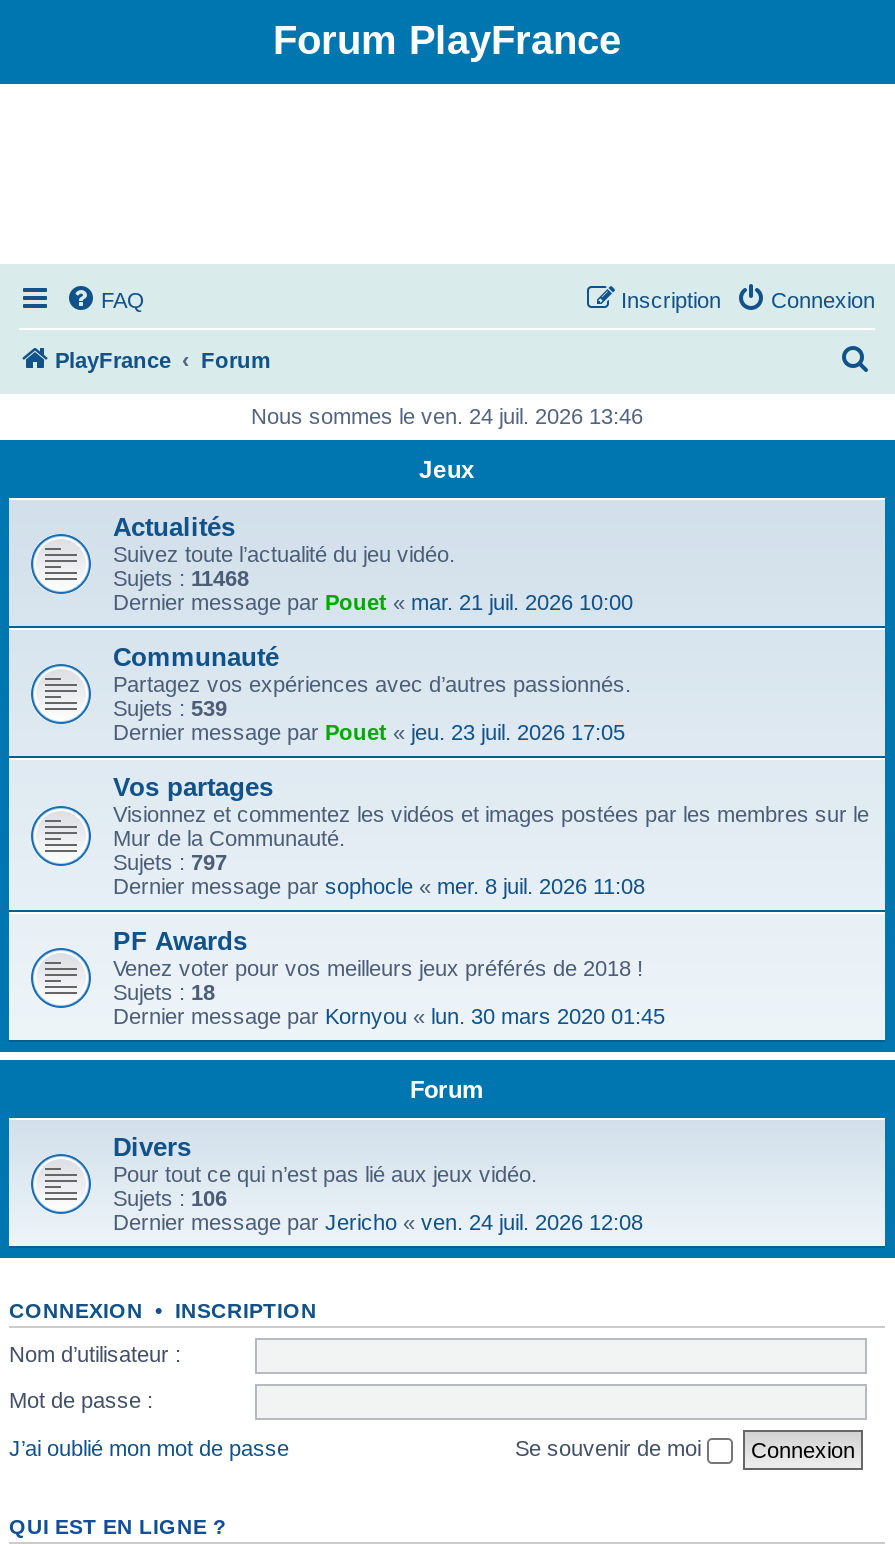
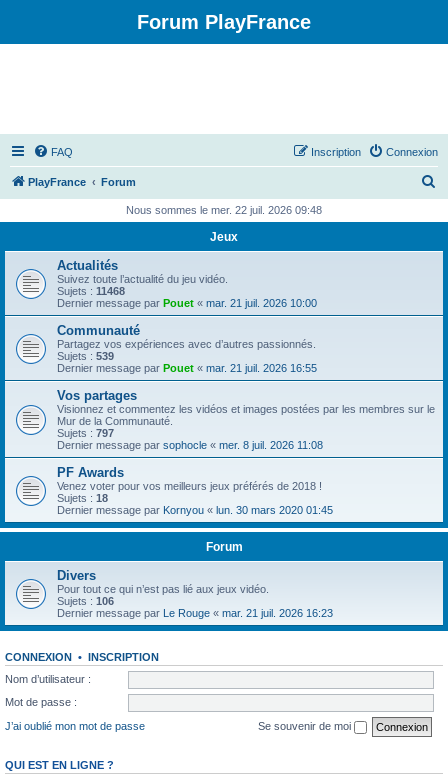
[251,404,643,428] Nous sommes le ven. 24 juil. 2026 13:46 -> [126,204,322,216] Nous sommes le mer. 22 juil. 2026 09:48
[113,720,625,744] Dernier message par Pouet «jeu. 23 juil. 2026 17:05 -> [57,362,317,374] Dernier message par Pouet «mar. 21 juil. 2026 16:55
[113,1210,643,1234] Dernier message par Jericho «ven. 24 juil. 2026 12:08 -> [57,607,333,619] Dernier message par Le Rouge «mar. 21 juil. 2026 16:23

